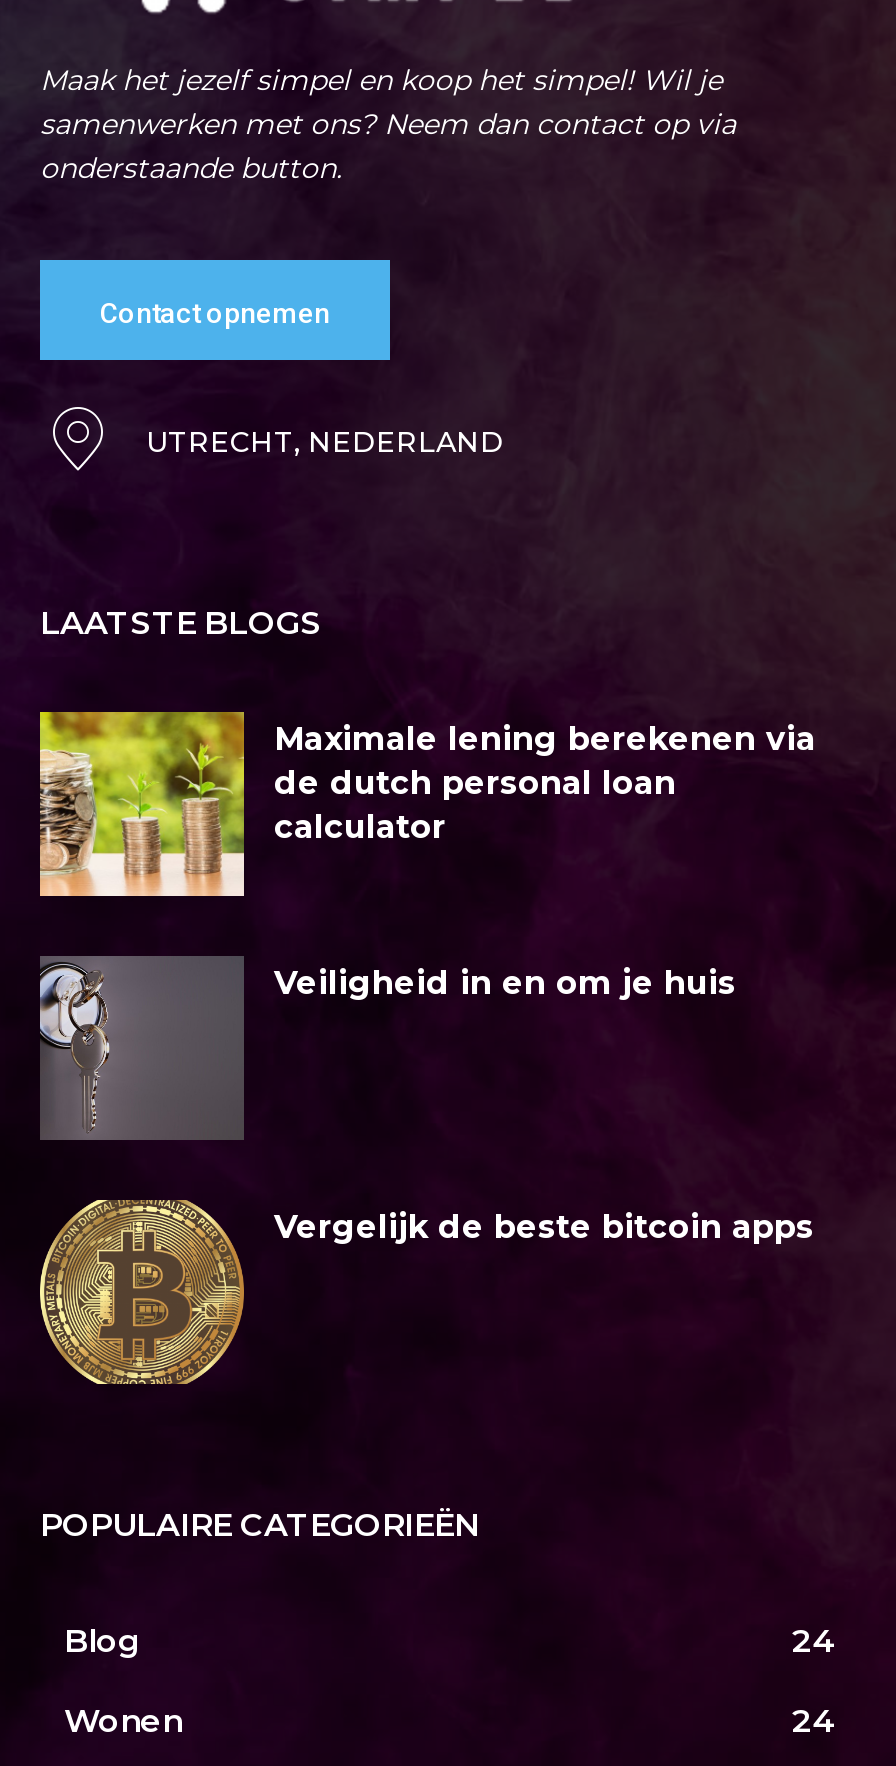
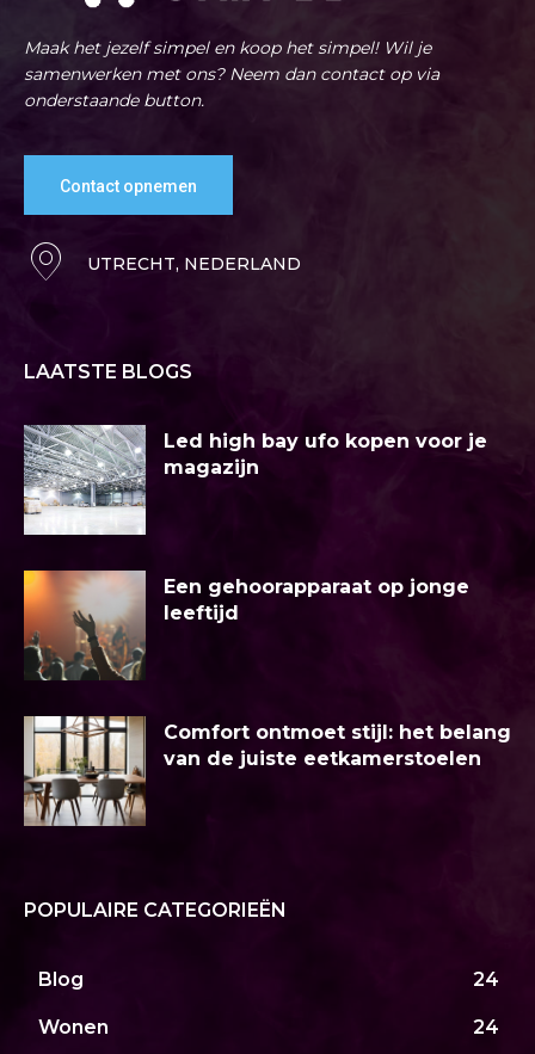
[38,710,816,898] [image] | Maximale lening berekenen via | de dutch personal loan | calculator -> [23,424,487,536] [image] | Led high bay ufo kopen voor je | magazijn
[38,956,736,1140] [image] | Veiligheid in en om je huis -> [23,569,469,680] [image] | Een gehoorapparaat op jonge | leeftijd
[40,1198,814,1386] [image] | Vergelijk de beste bitcoin apps -> [23,715,511,827] [image] | Comfort ontmoet stijl: het belang | van de juiste eetkamerstoelen

